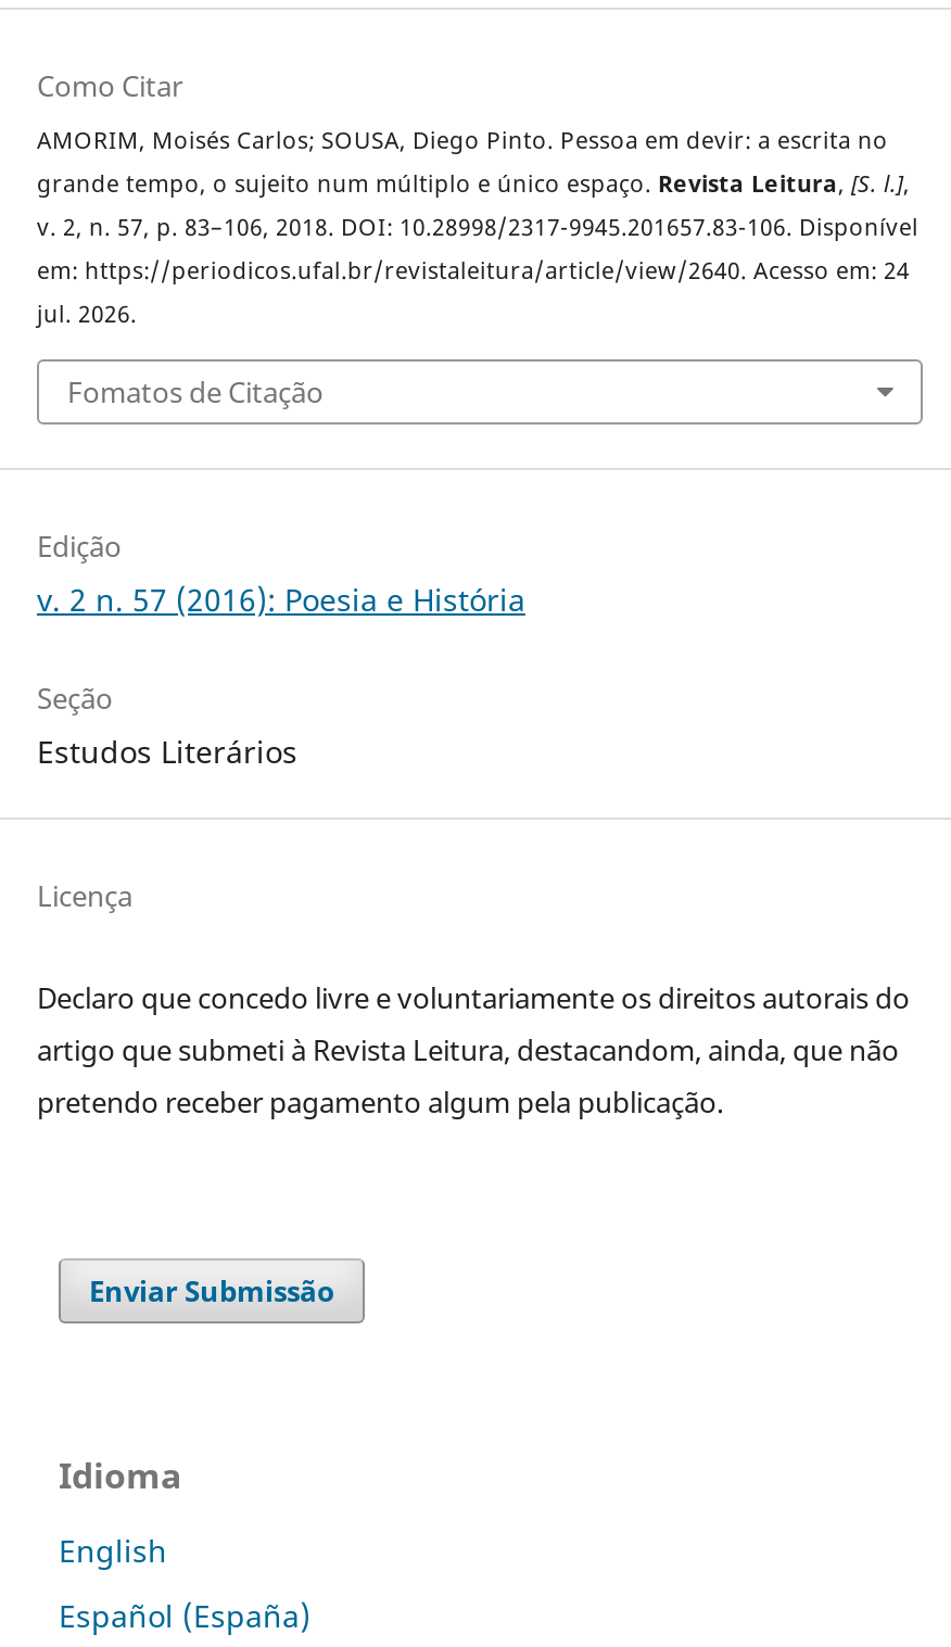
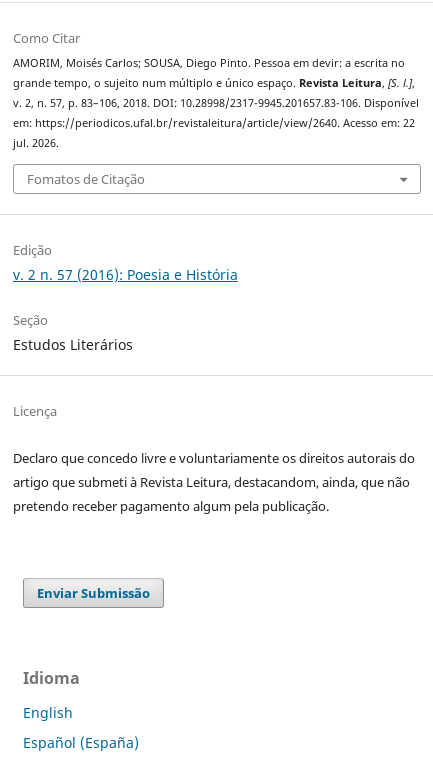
[37,256,910,286] em: https://periodicos.ufal.br/revistaleitura/article/view/2640. Acesso em: 24 -> [13,116,415,130] em: https://periodicos.ufal.br/revistaleitura/article/view/2640. Acesso em: 22

